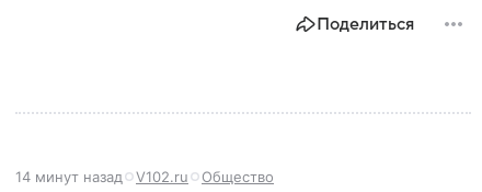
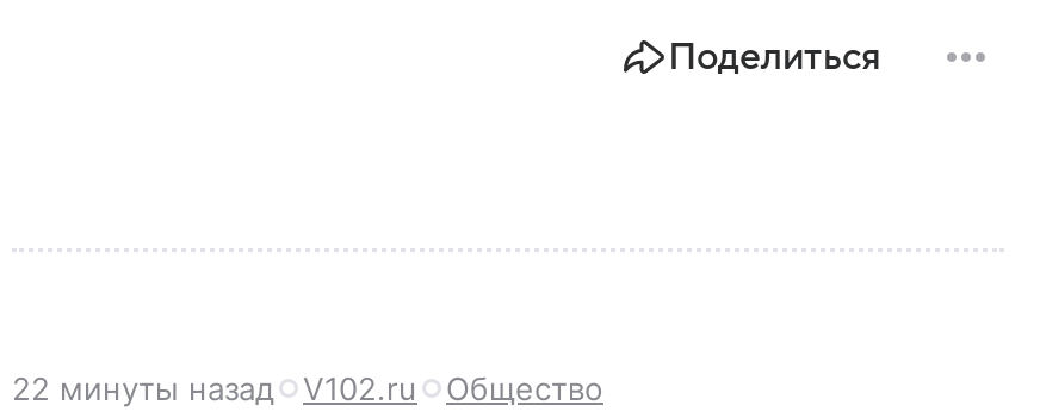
[15,168,274,185] 14 минут назад V102.ru Общество -> [12,370,603,408] 22 минуты назад V102.ru Общество

